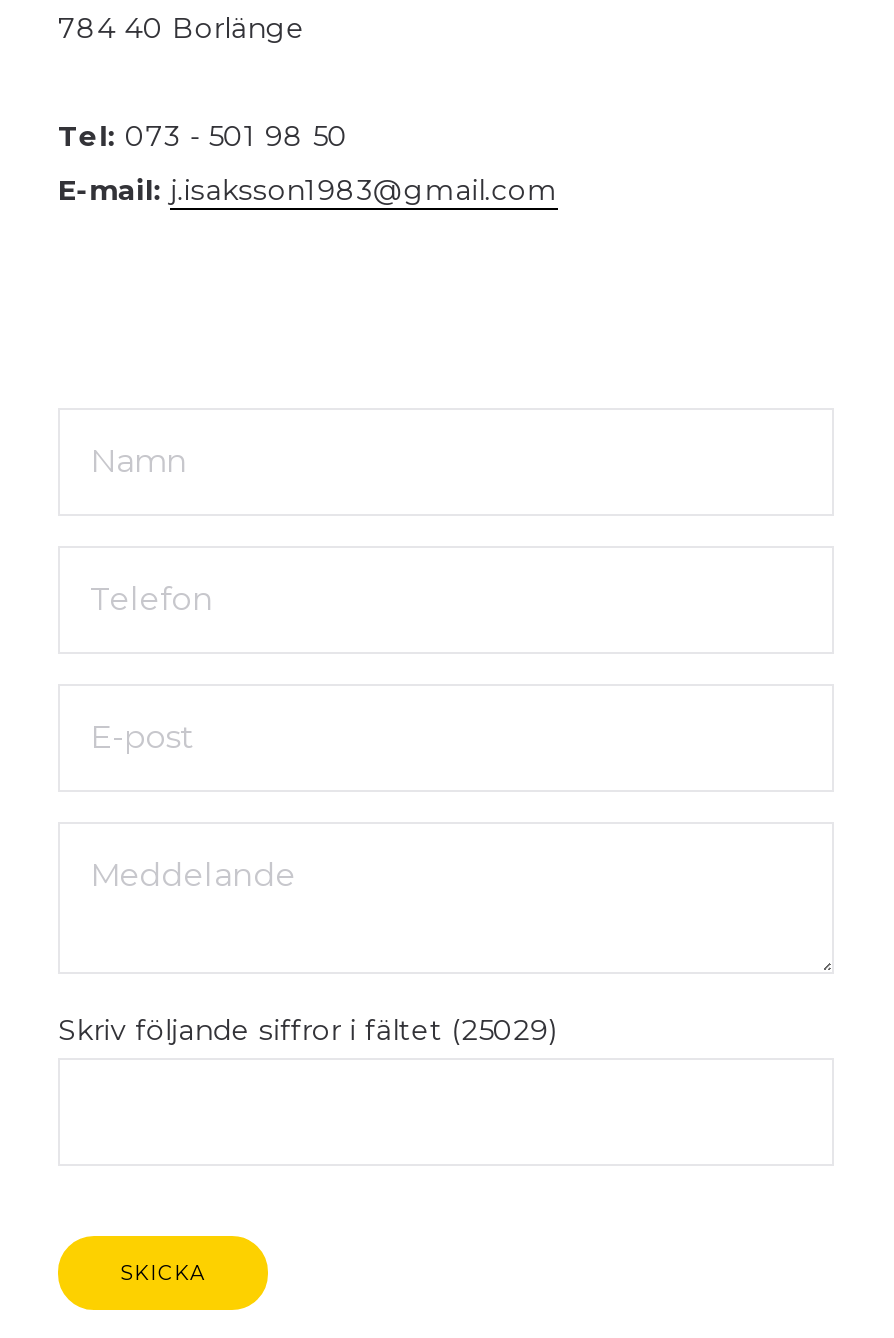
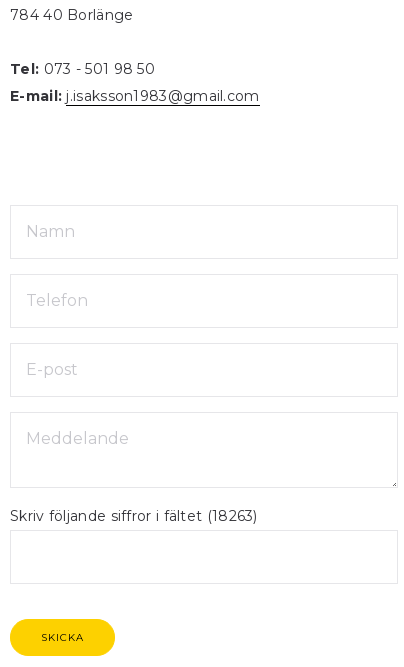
[58,1012,557,1048] Skriv följande siffror i fältet (25029) -> [10,507,258,525] Skriv följande siffror i fältet (18263)

